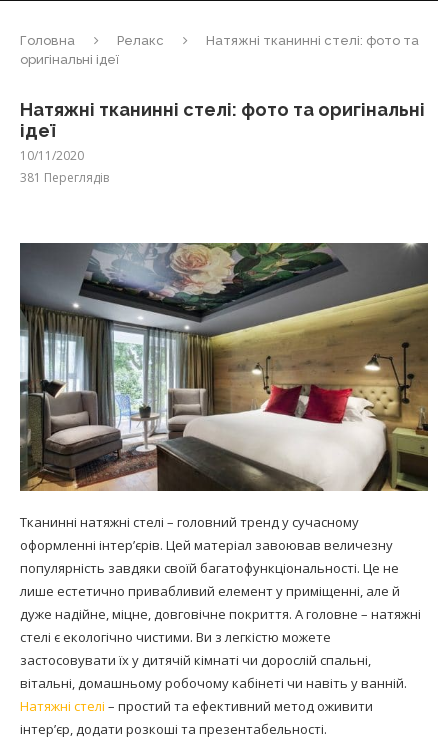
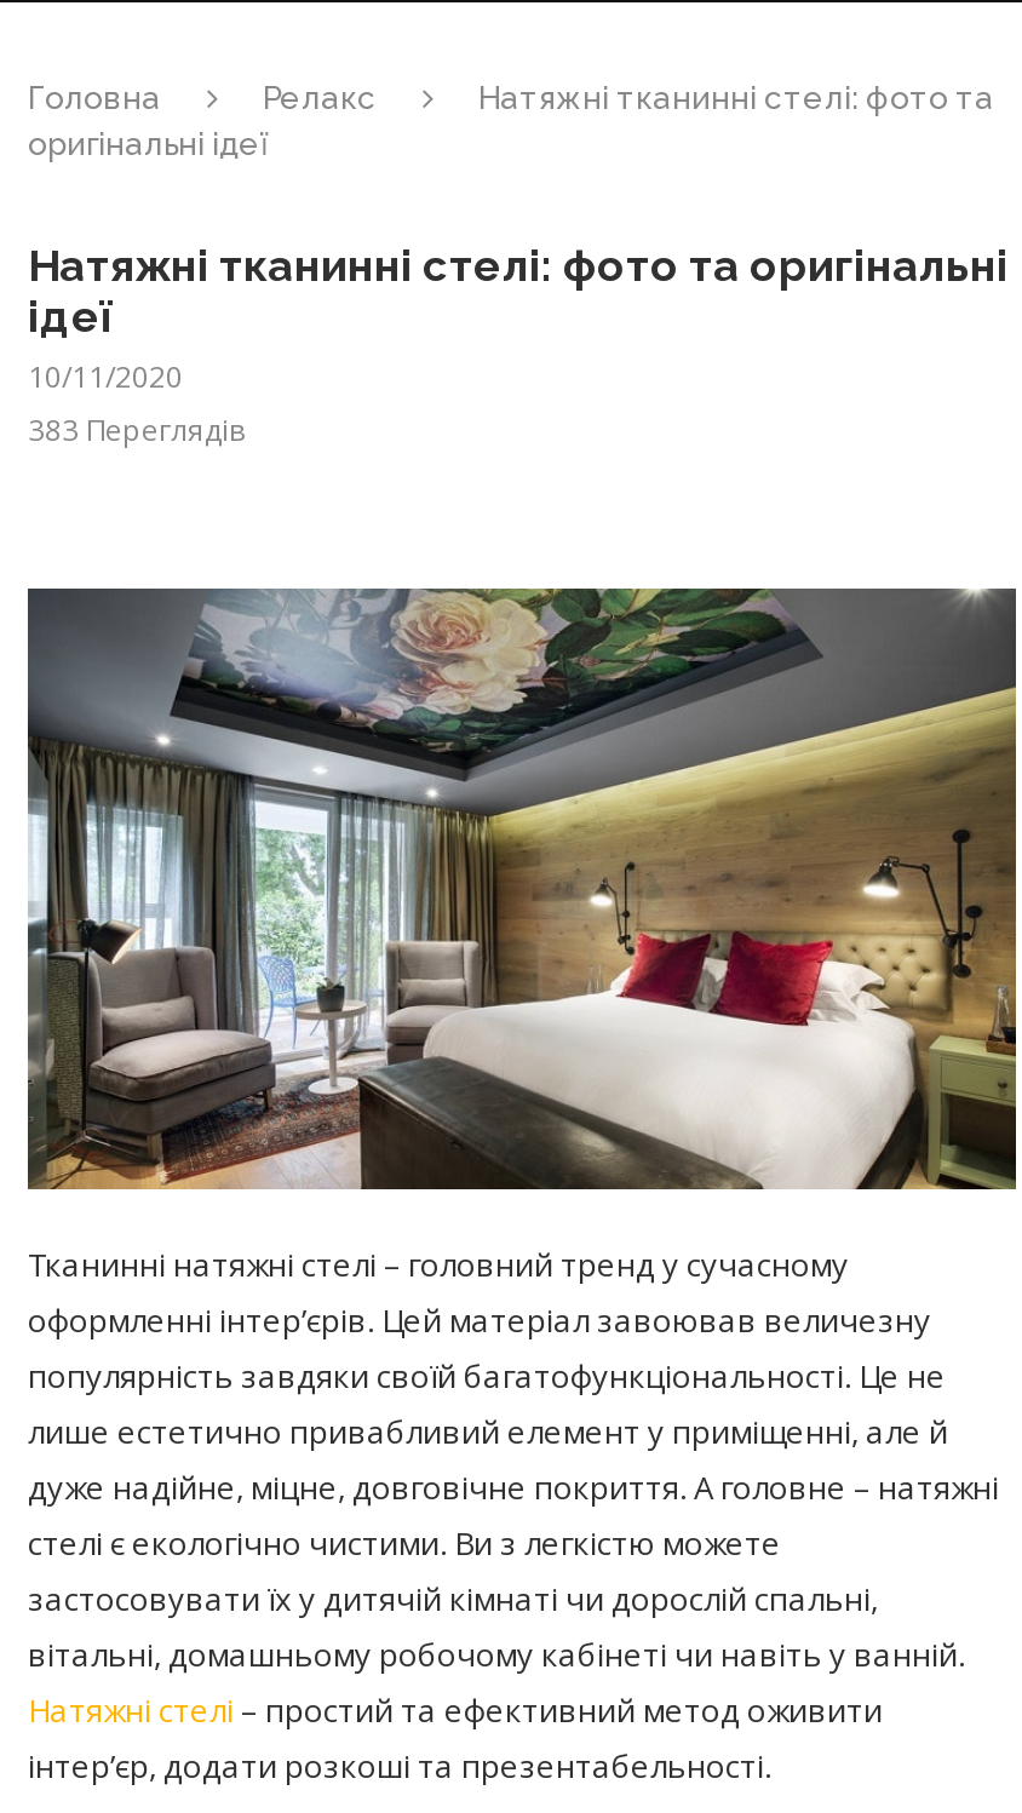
[20,169,109,186] 381 Переглядів -> [28,409,243,451] 383 Переглядів

